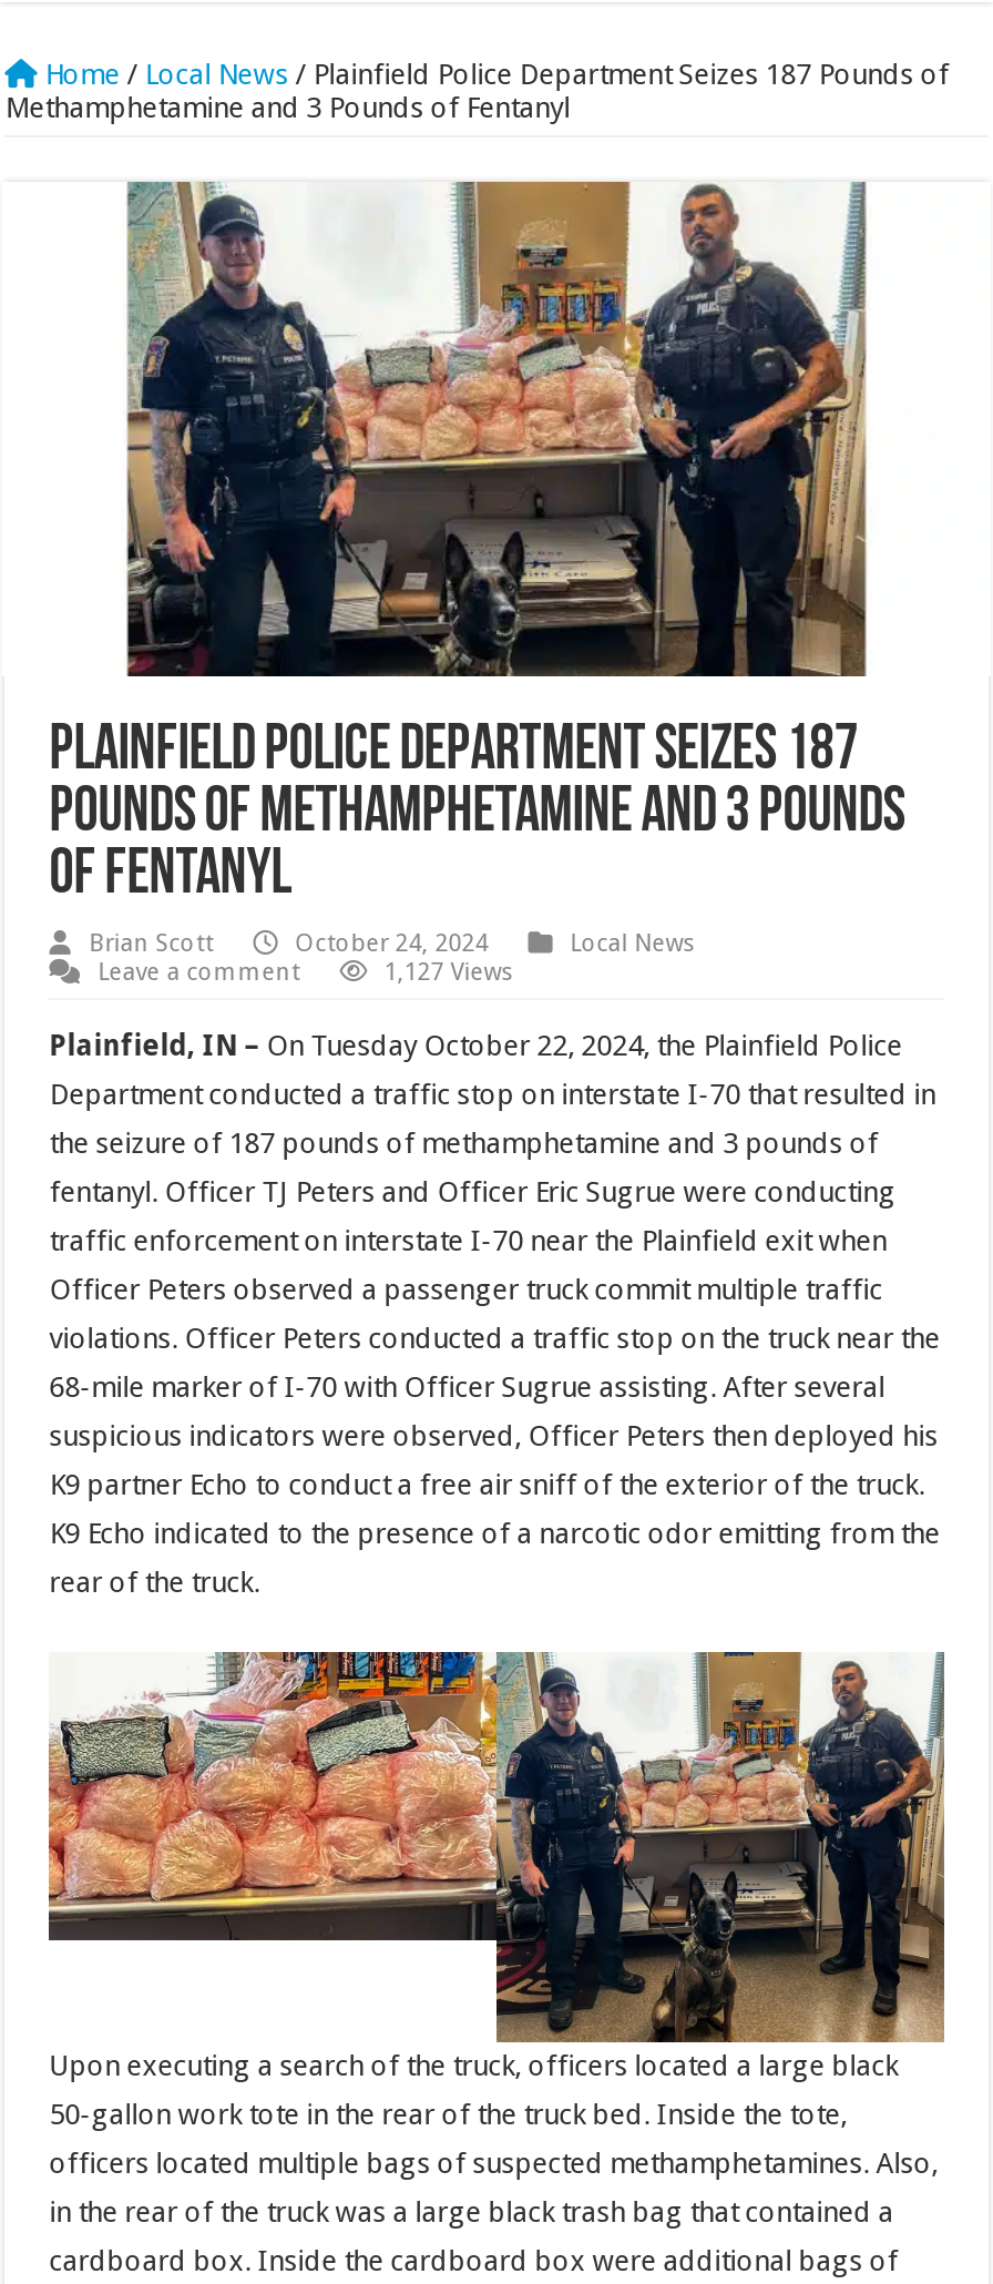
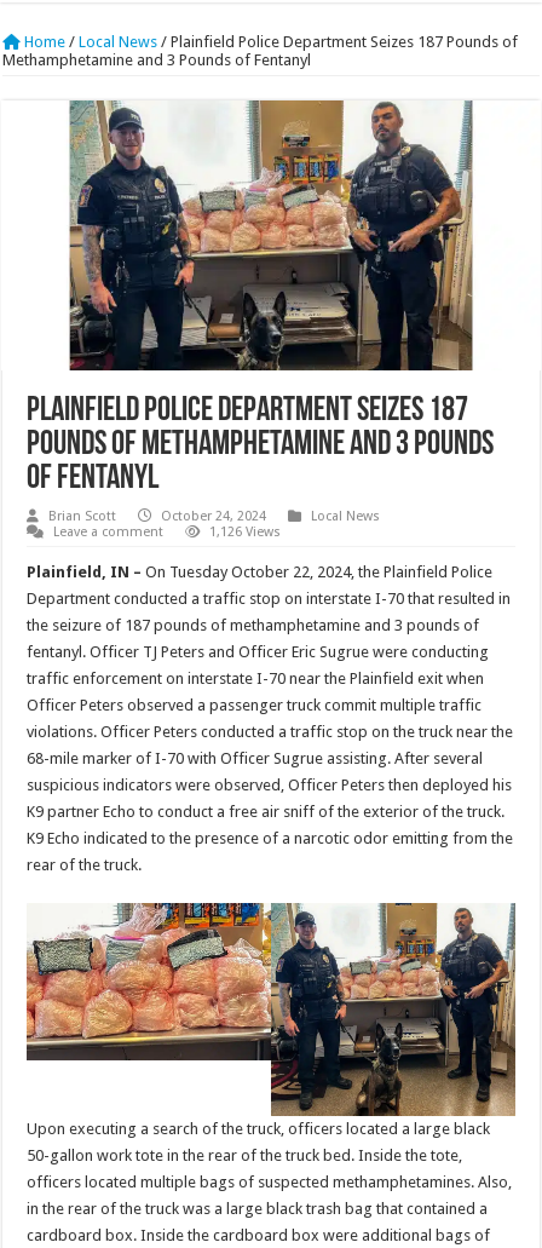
[384,957,515,986] 1,127 Views -> [210,524,281,539] 1,126 Views

